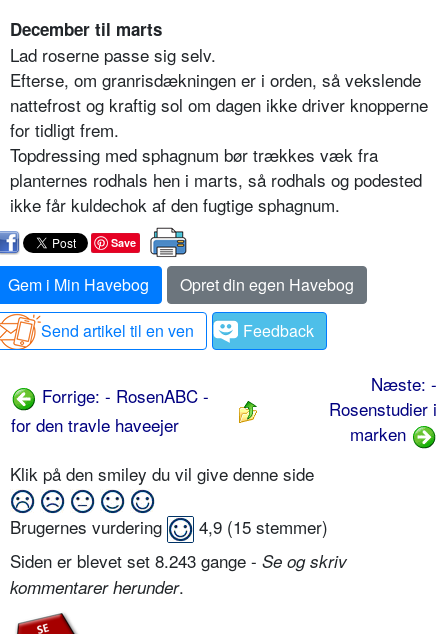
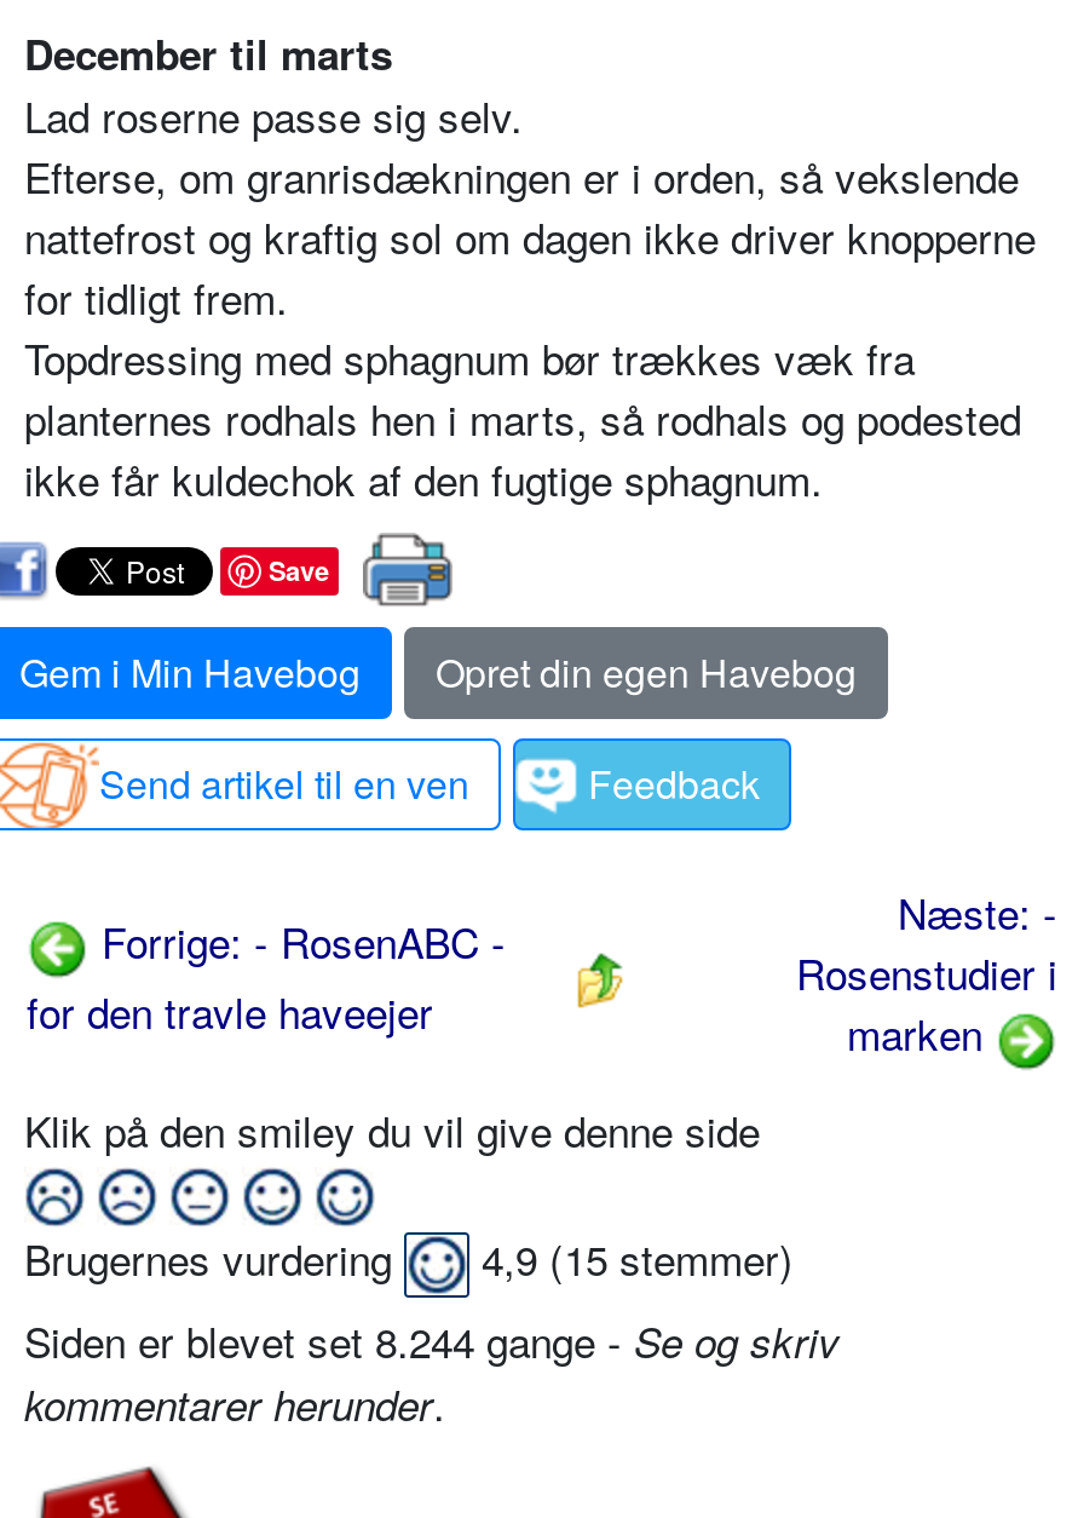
[10,548,347,573] Siden er blevet set 8.243 gange - Se og skriv -> [24,1310,840,1371] Siden er blevet set 8.244 gange - Se og skriv

